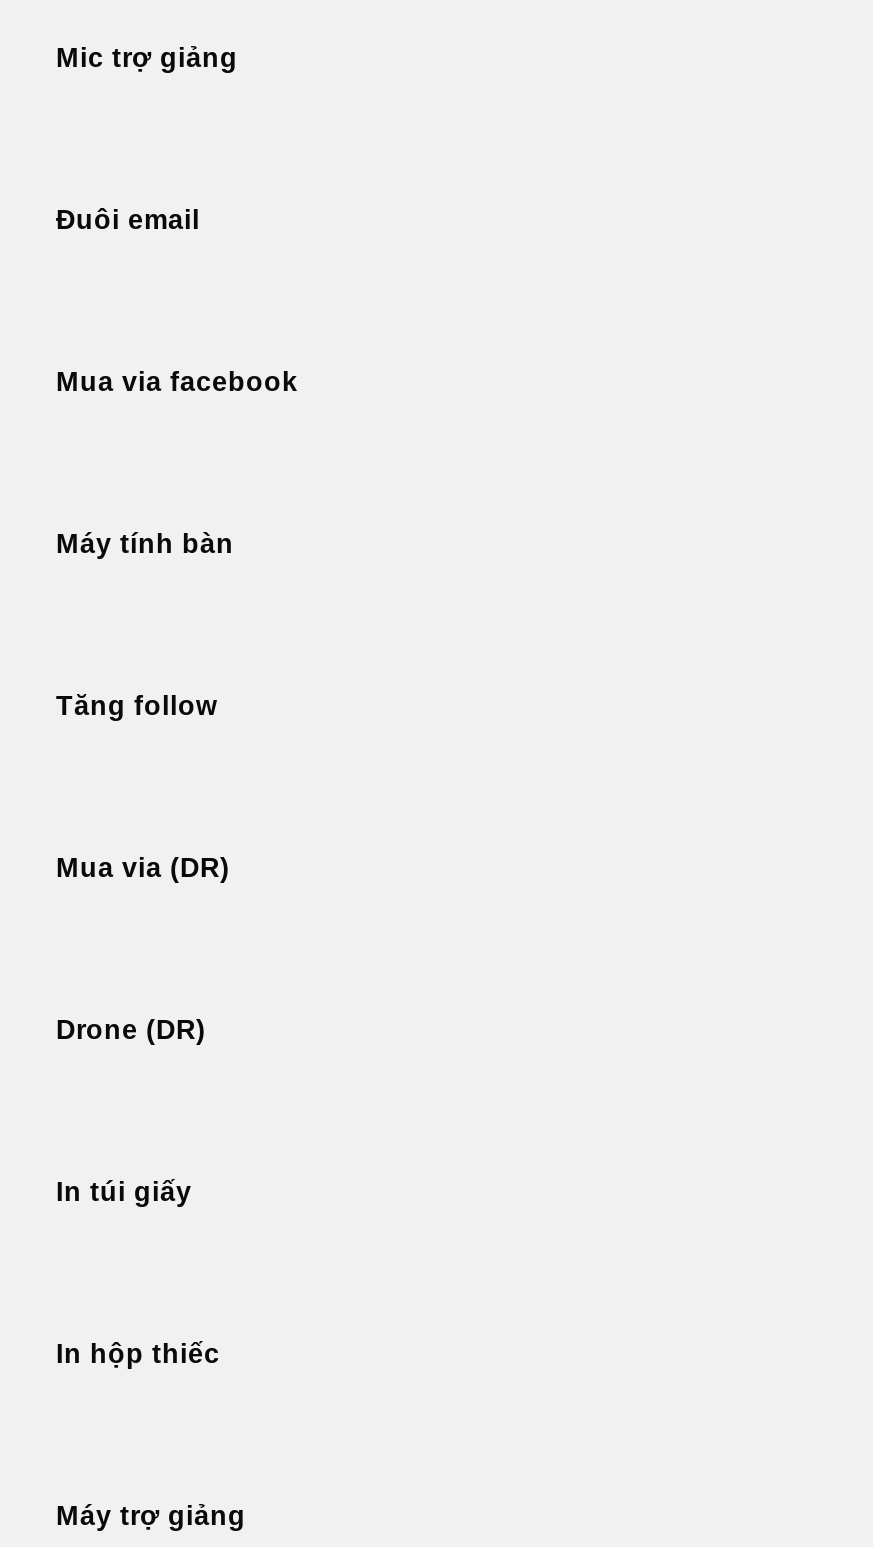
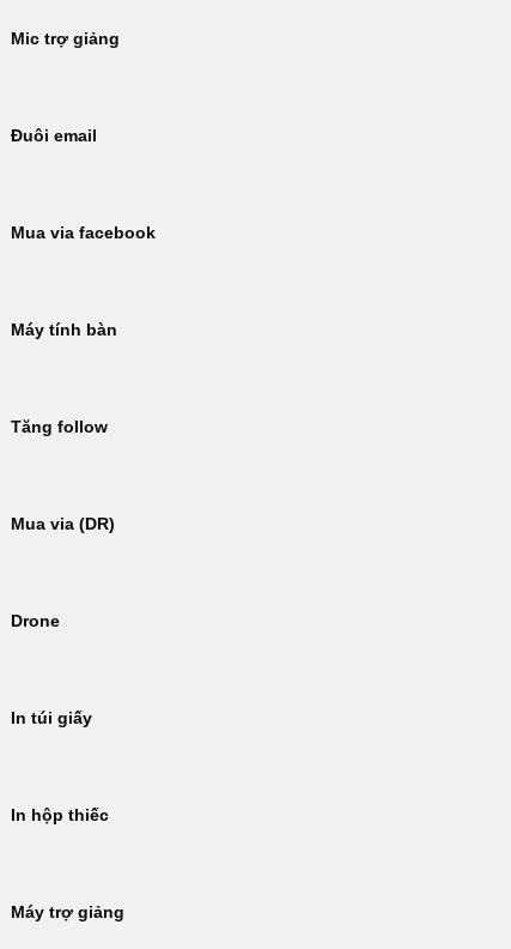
[56,1015,206,1045] Drone (DR) -> [11,613,60,631] Drone

